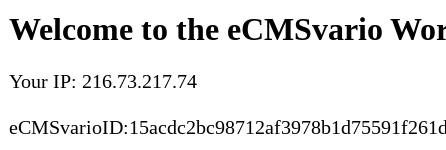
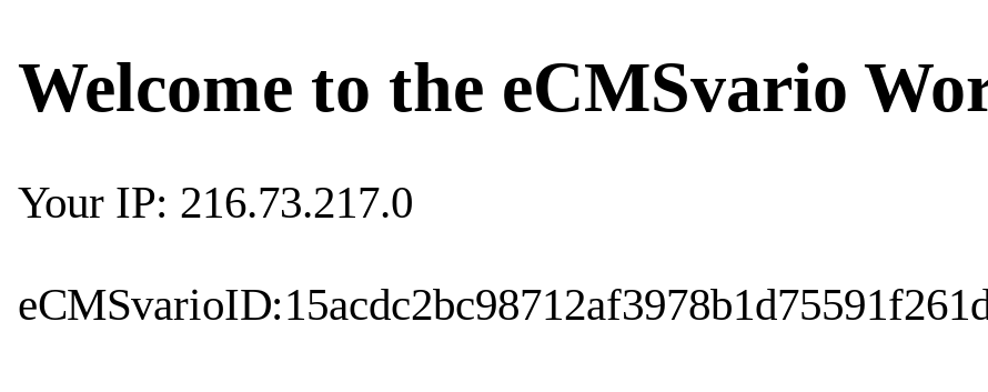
[9,70,197,92] Your IP: 216.73.217.74 -> [18,177,413,226] Your IP: 216.73.217.0

